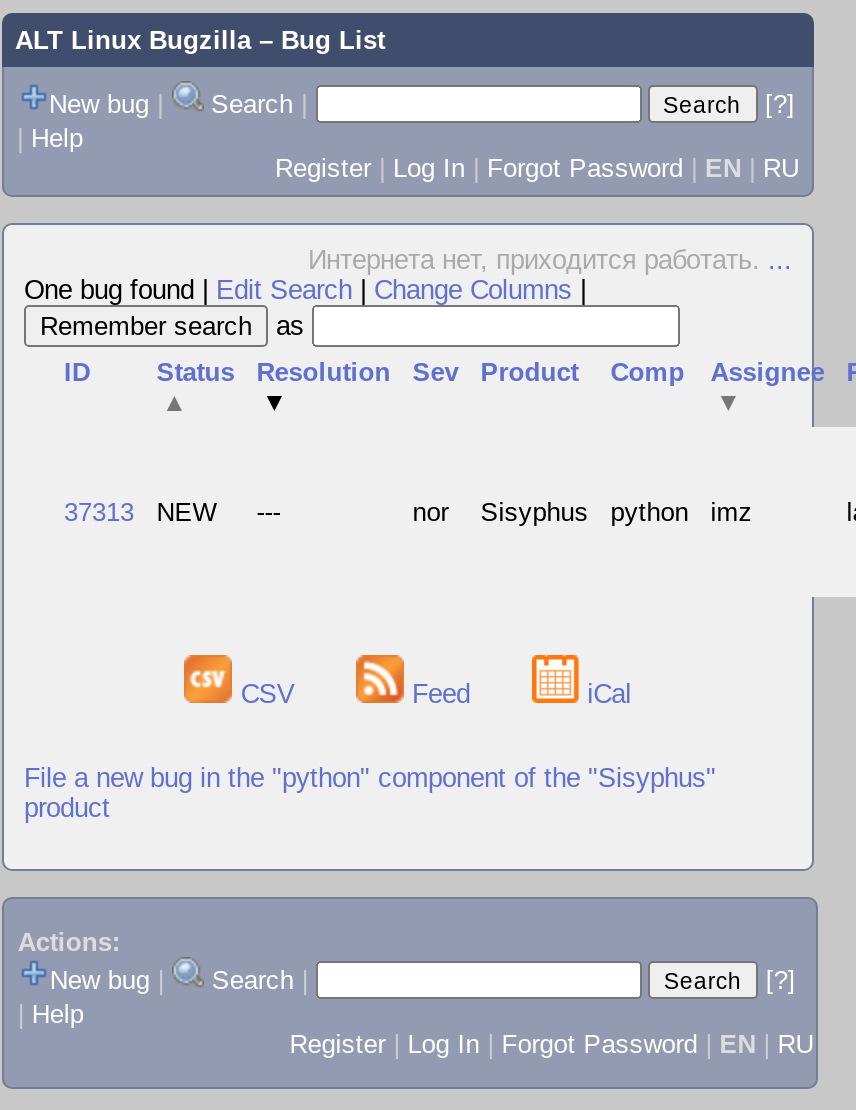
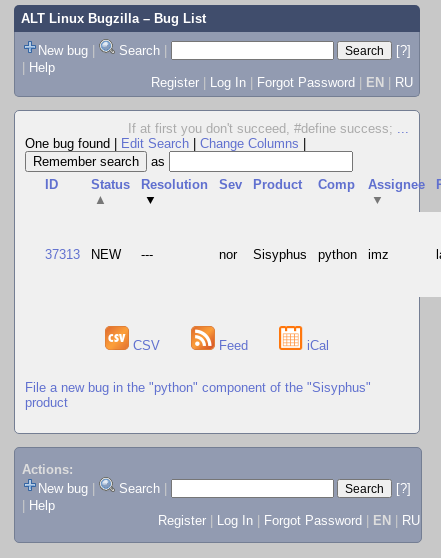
[308,245,792,275] Интернета нет, приходится работать.... -> [128,121,409,136] If at first you don't succeed, #define success;...

